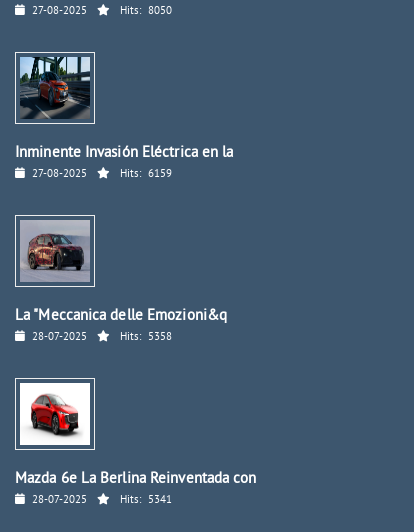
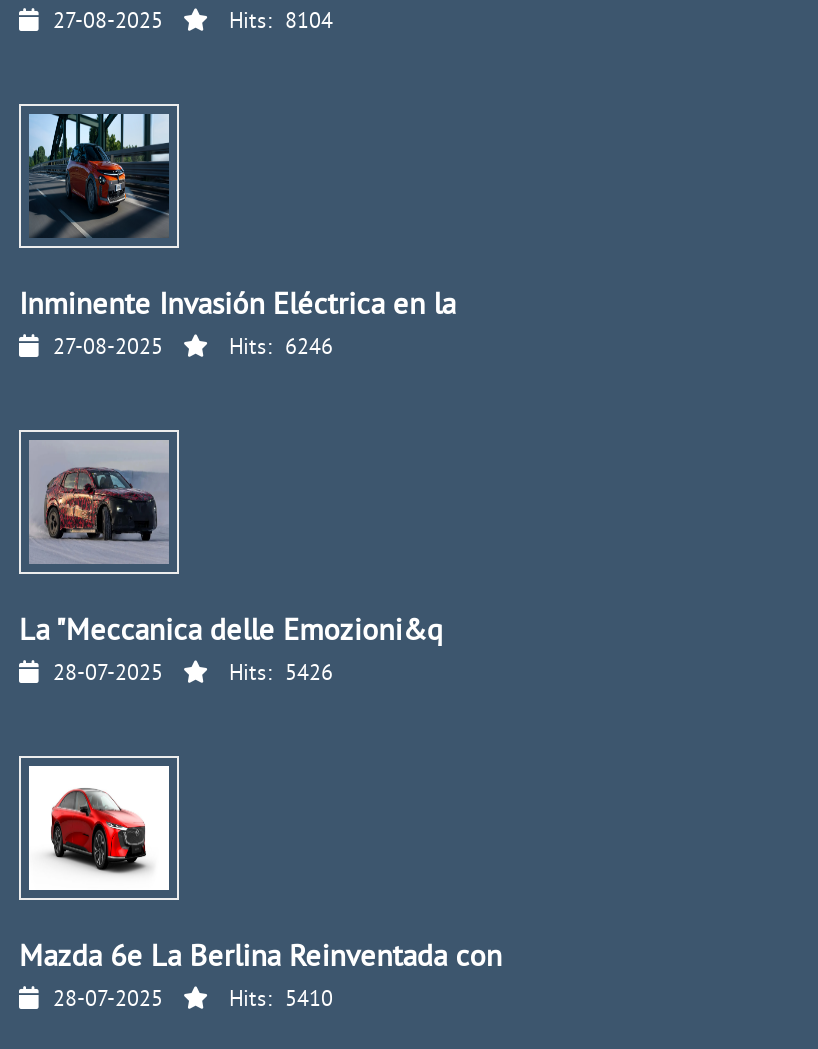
[120,4,172,18] Hits: 8050 -> [229,7,333,35] Hits: 8104
[120,167,172,181] Hits: 6159 -> [229,333,333,361] Hits: 6246
[120,330,172,344] Hits: 5358 -> [229,659,333,687] Hits: 5426
[120,493,172,507] Hits: 5341 -> [229,985,333,1013] Hits: 5410

